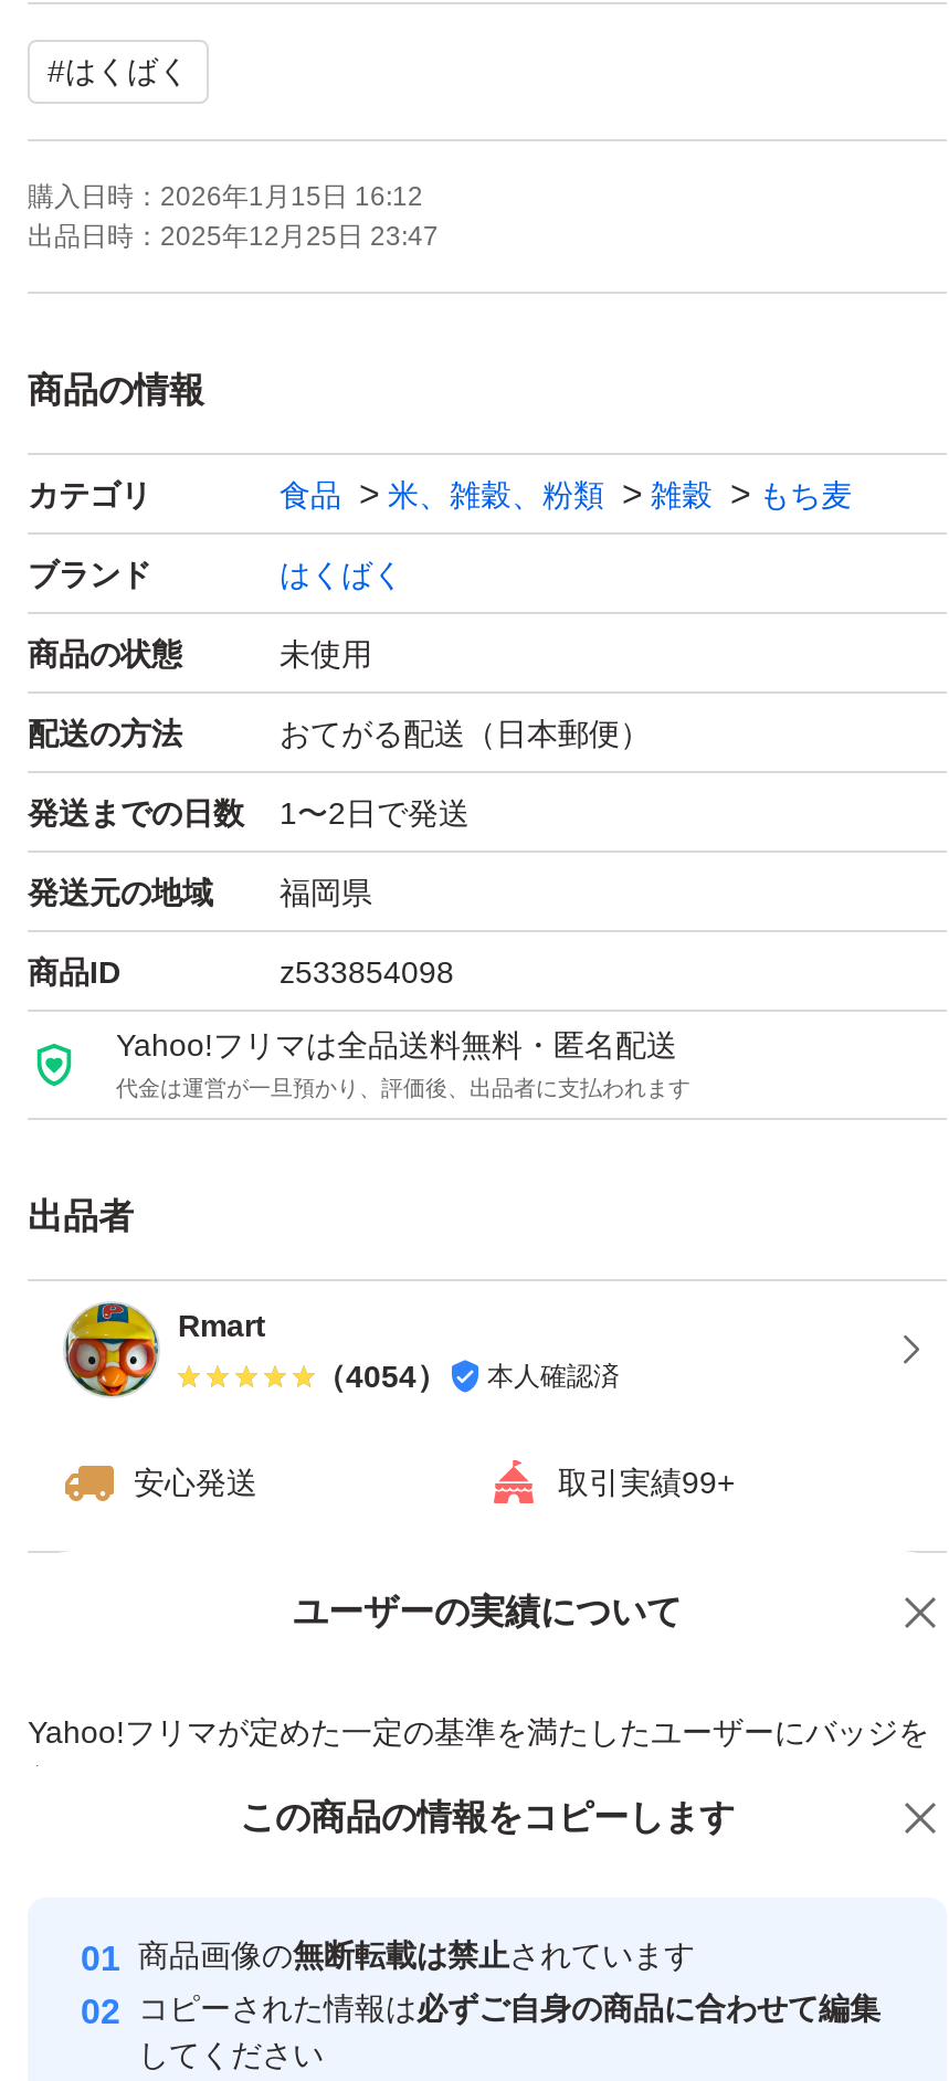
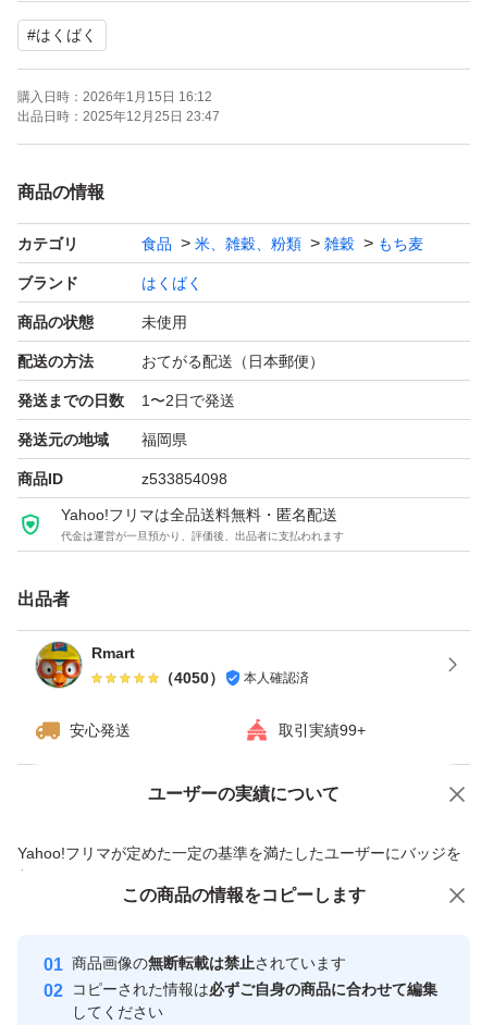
[315,1358,620,1394] （4054） 本人確認済 -> [159,669,309,686] （4050） 本人確認済

